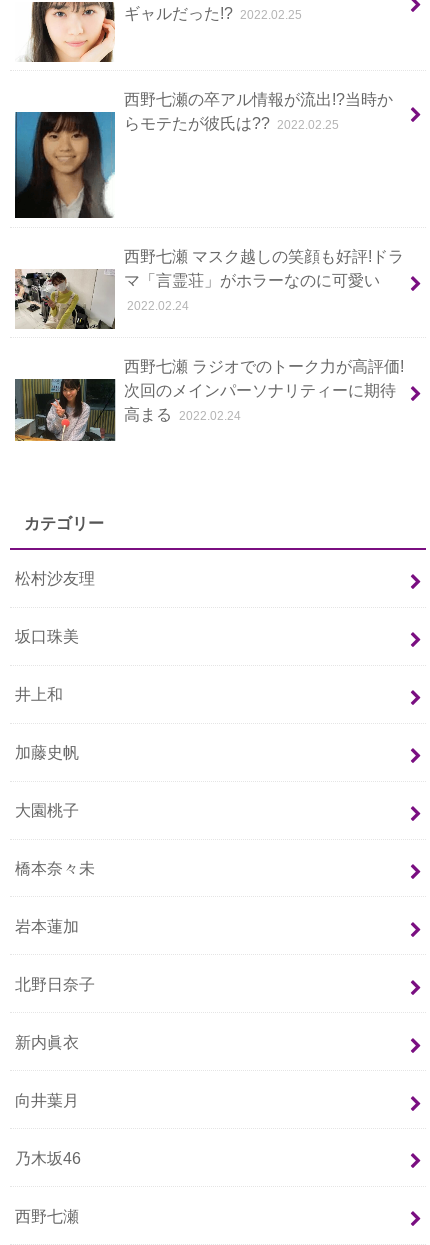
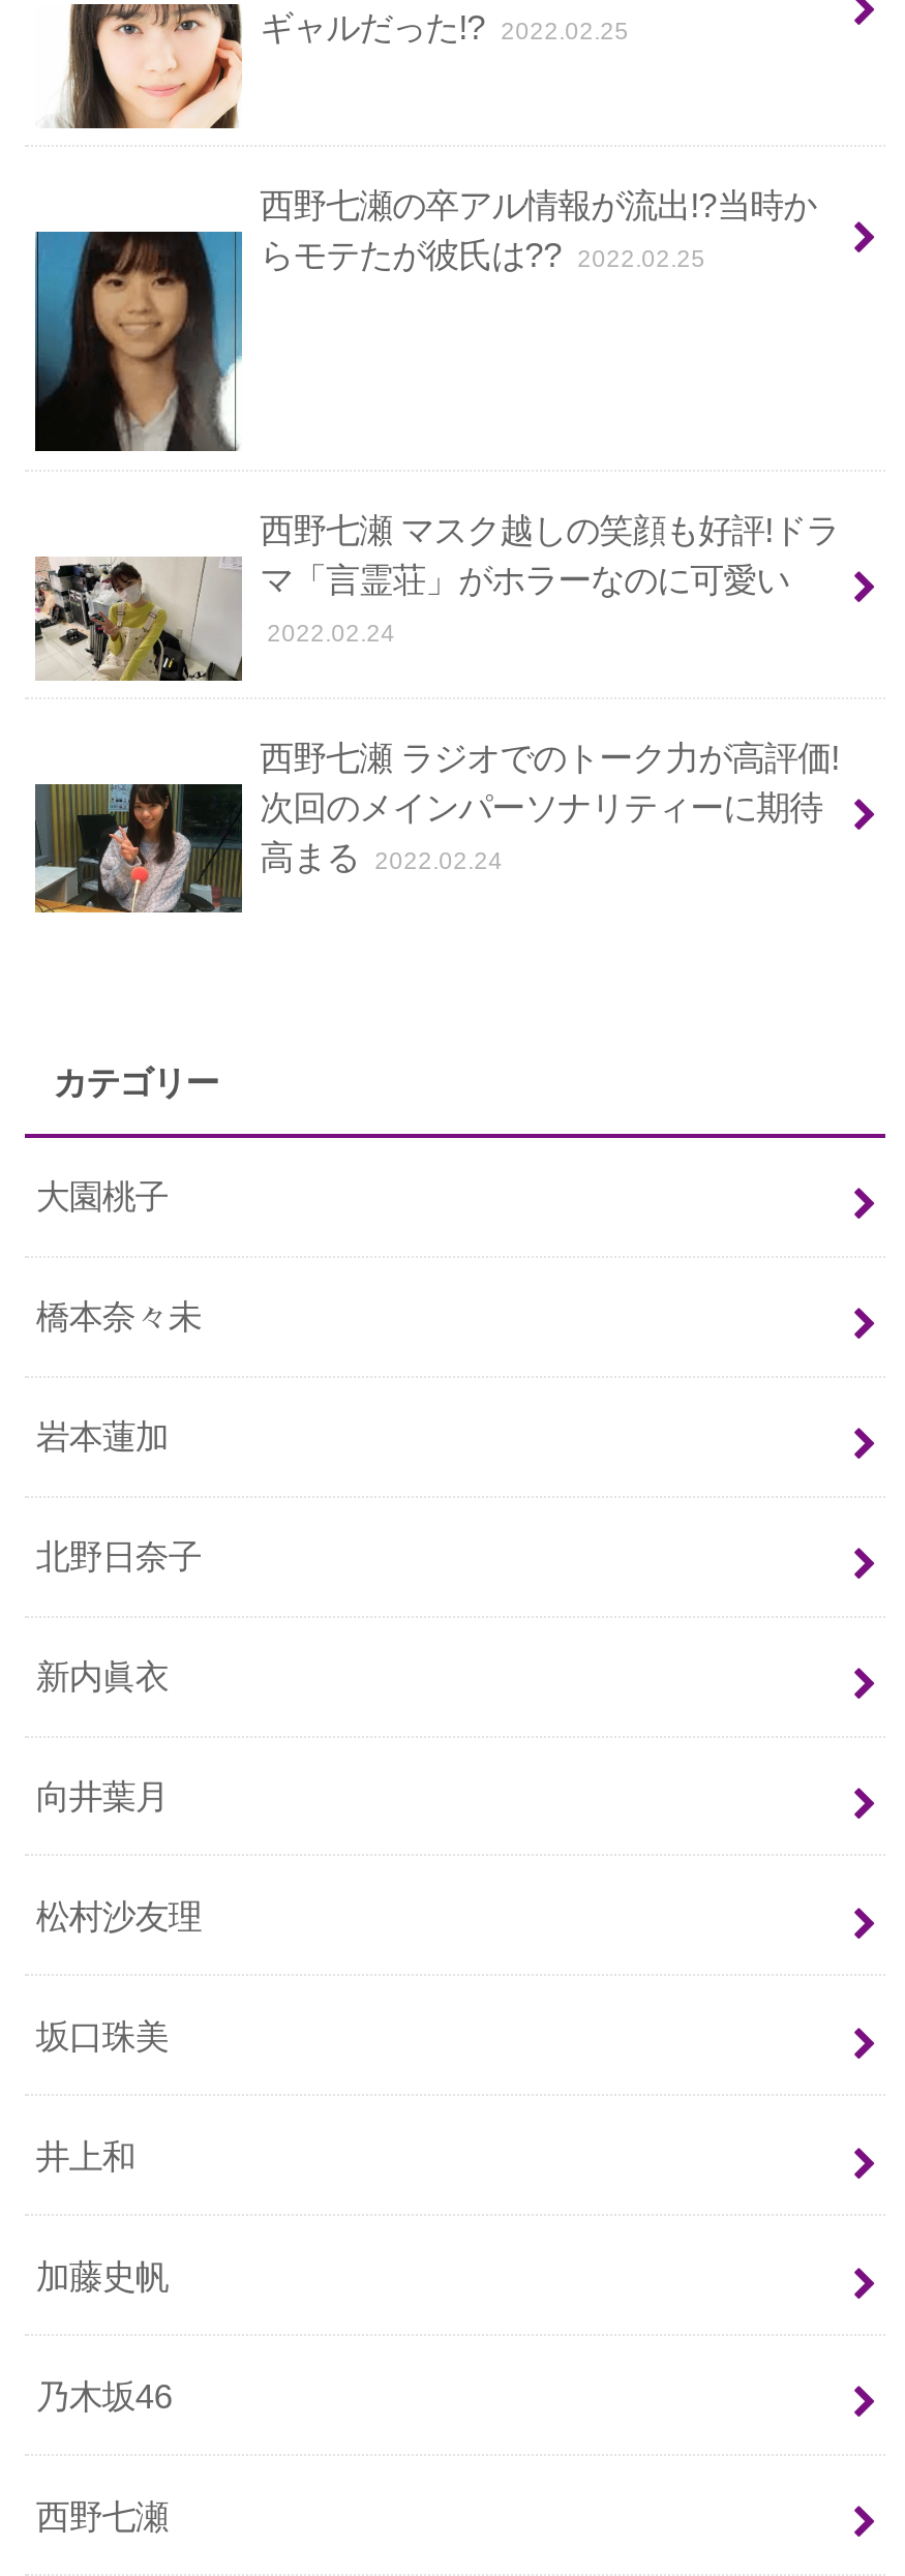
moved [15,569,95,761] -> [36,1897,201,2294]: 松村沙友理 | 坂口珠美 | 井上和 | 加藤史帆
moved [15,801,95,1109] -> [36,1178,201,1815]: 大園桃子 | 橋本奈々未 | 岩本蓮加 | 北野日奈子 | 向井葉月

